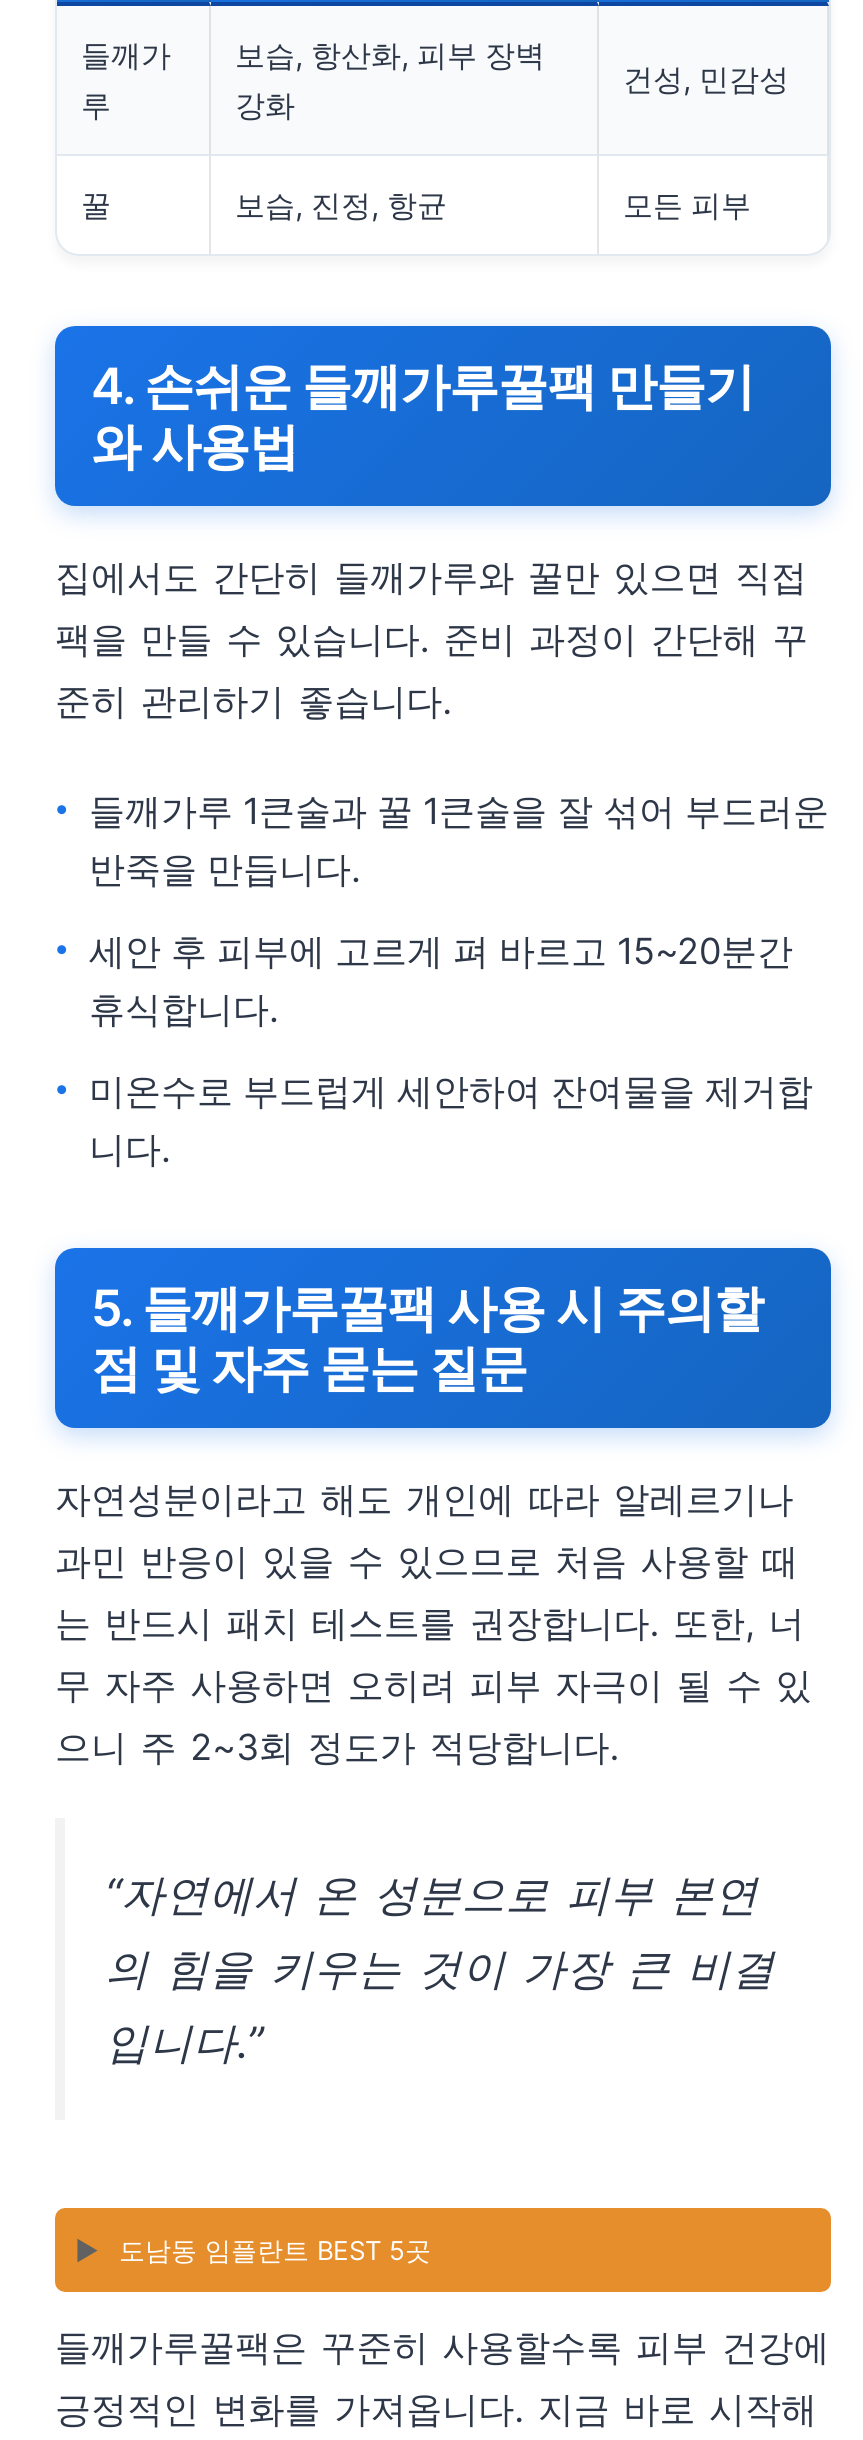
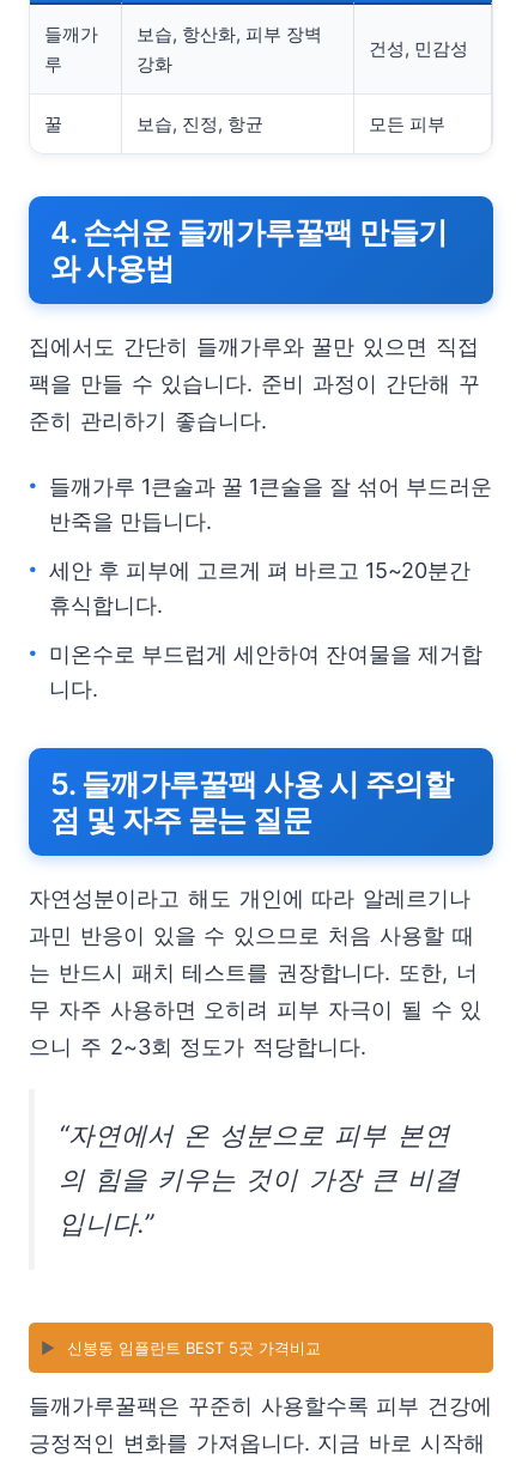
[119,2235,431,2267] 도남동 임플란트 BEST 5곳 -> [67,1339,321,1358] 신봉동 임플란트 BEST 5곳 가격비교

